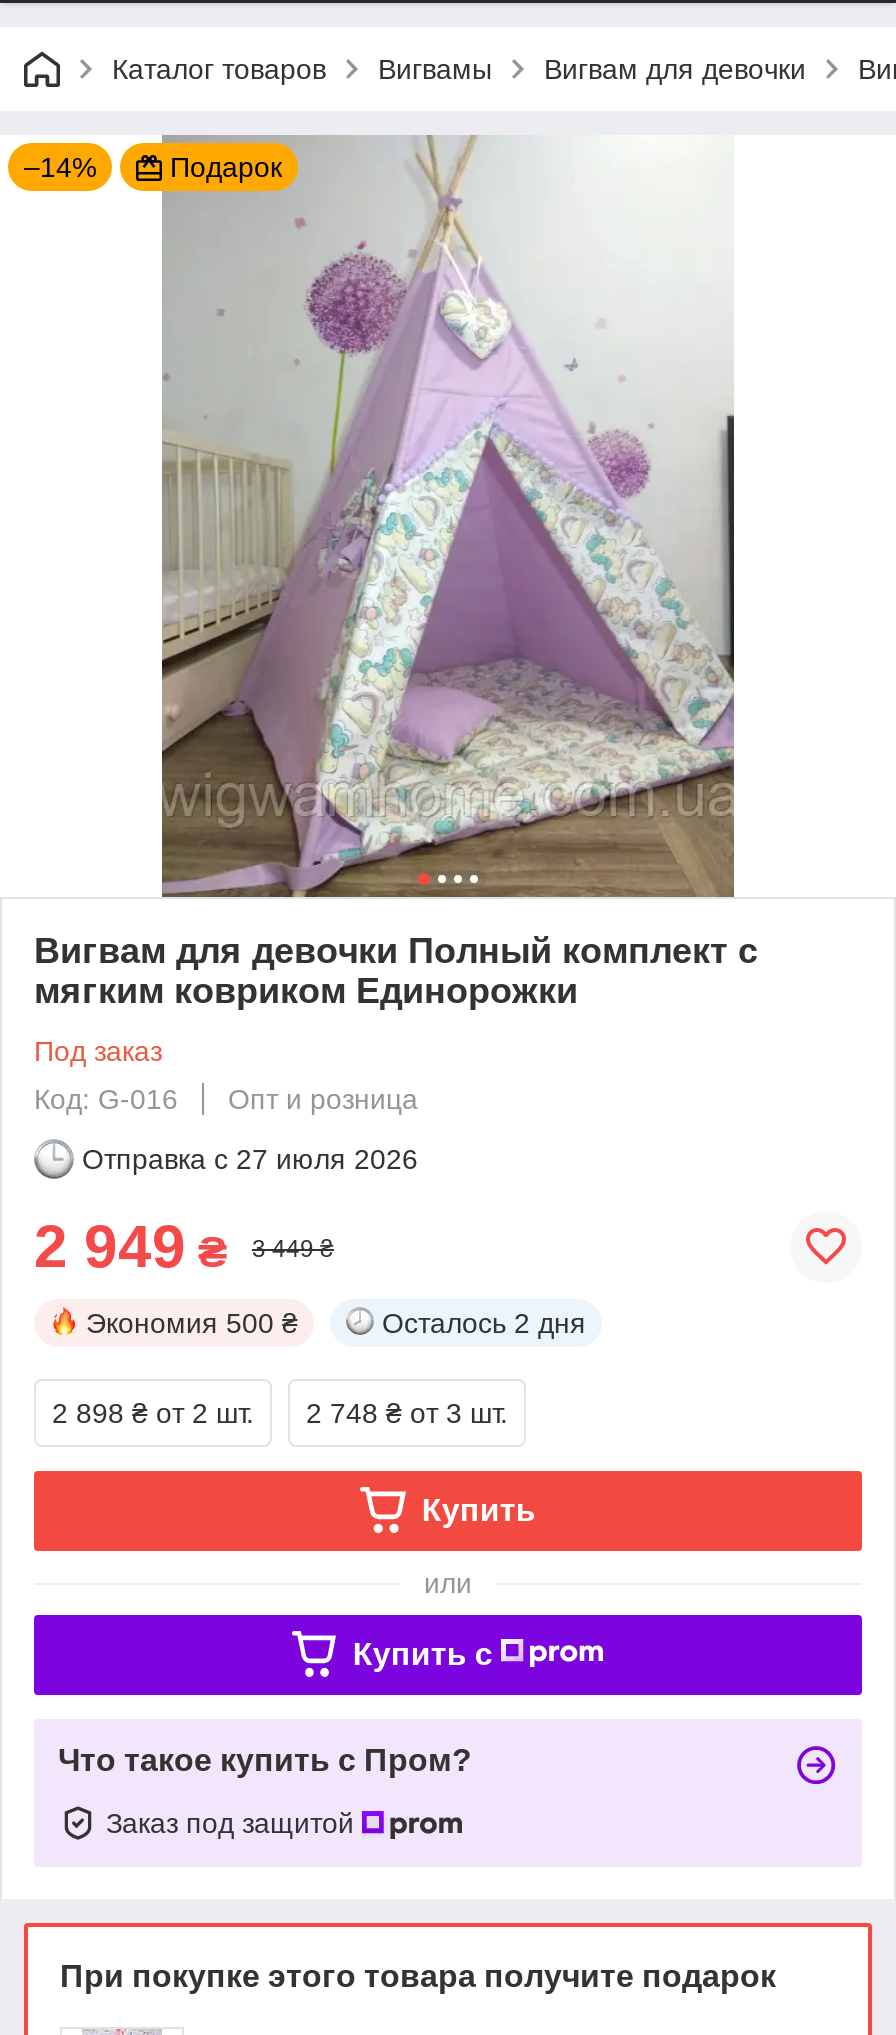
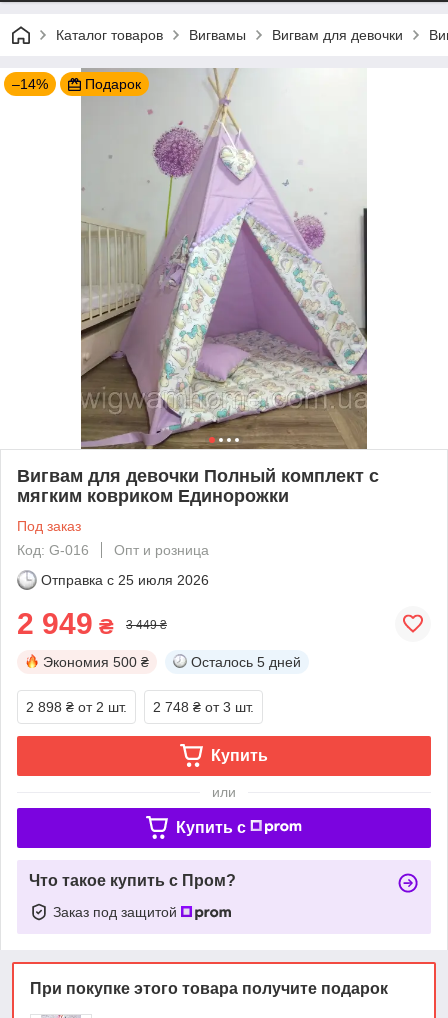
[82,1143,418,1175] Отправка с 27 июля 2026 -> [41,572,209,588] Отправка с 25 июля 2026
[382,1307,586,1339] Осталось 2 дня -> [191,654,301,670] Осталось 5 дней

